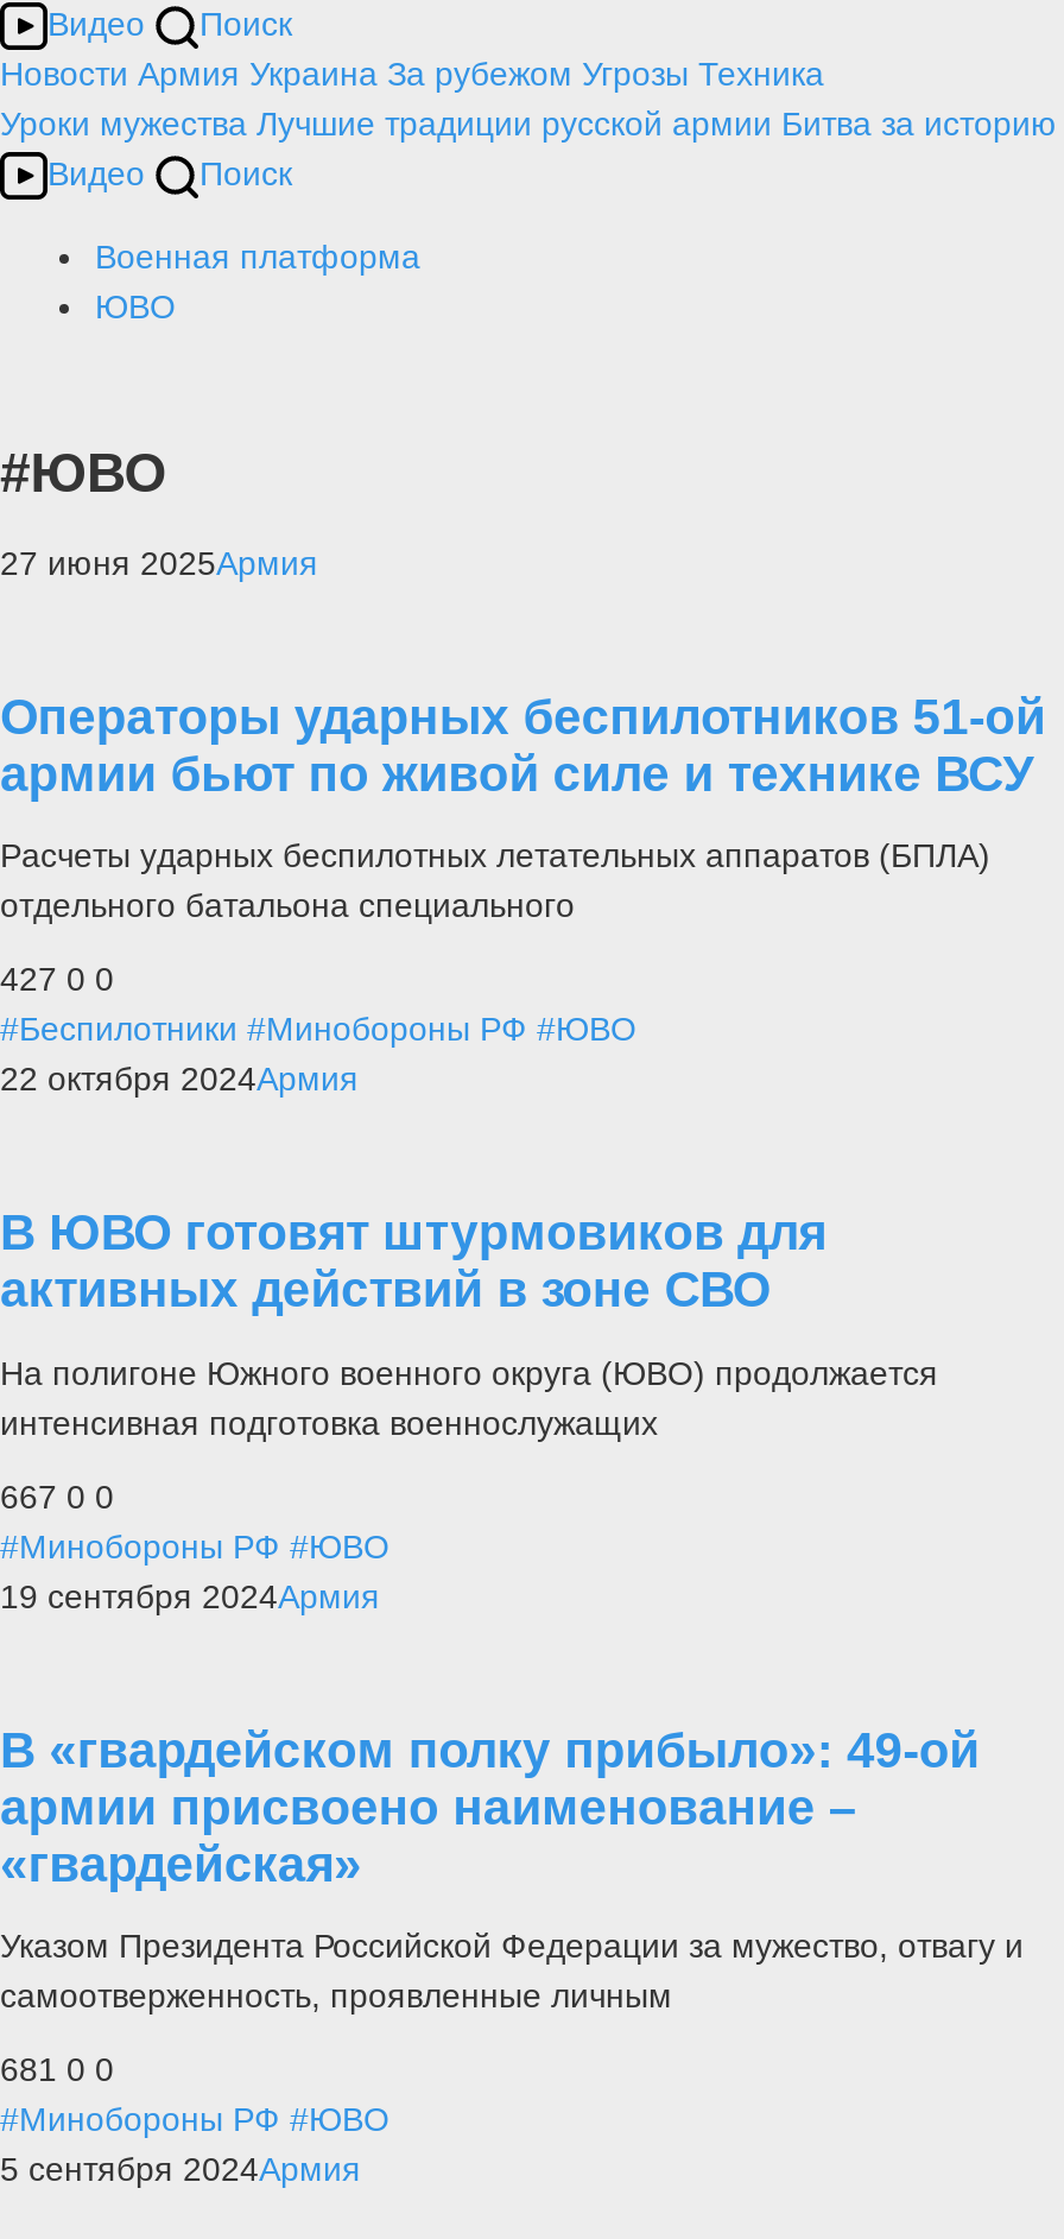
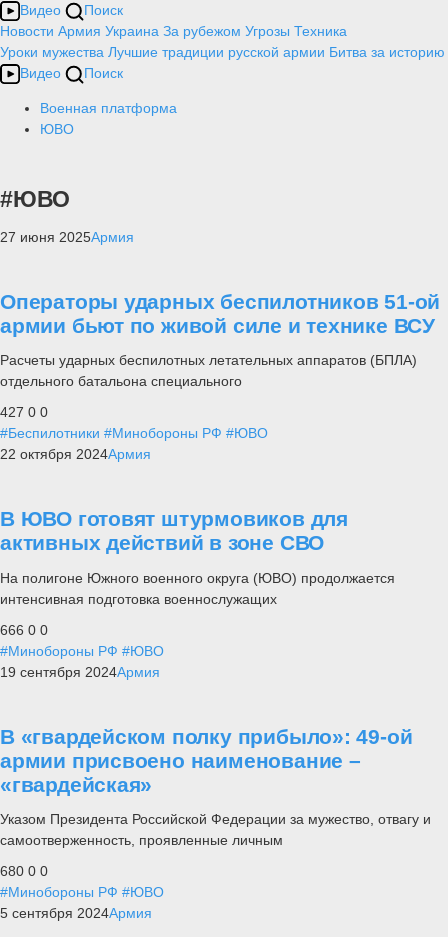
[0,1477,114,1515] 667 0 0 -> [0,622,48,638] 666 0 0
[0,2050,114,2088] 681 0 0 -> [0,863,48,879] 680 0 0

